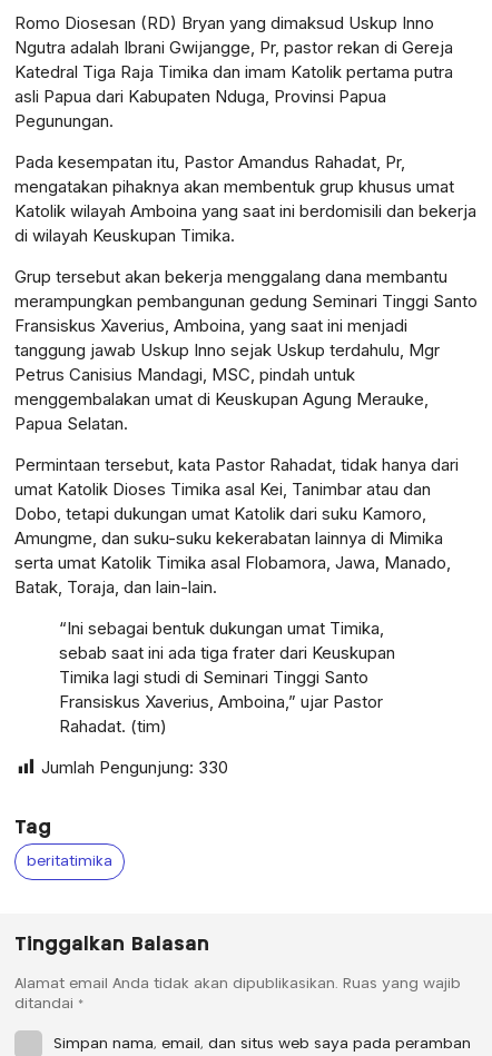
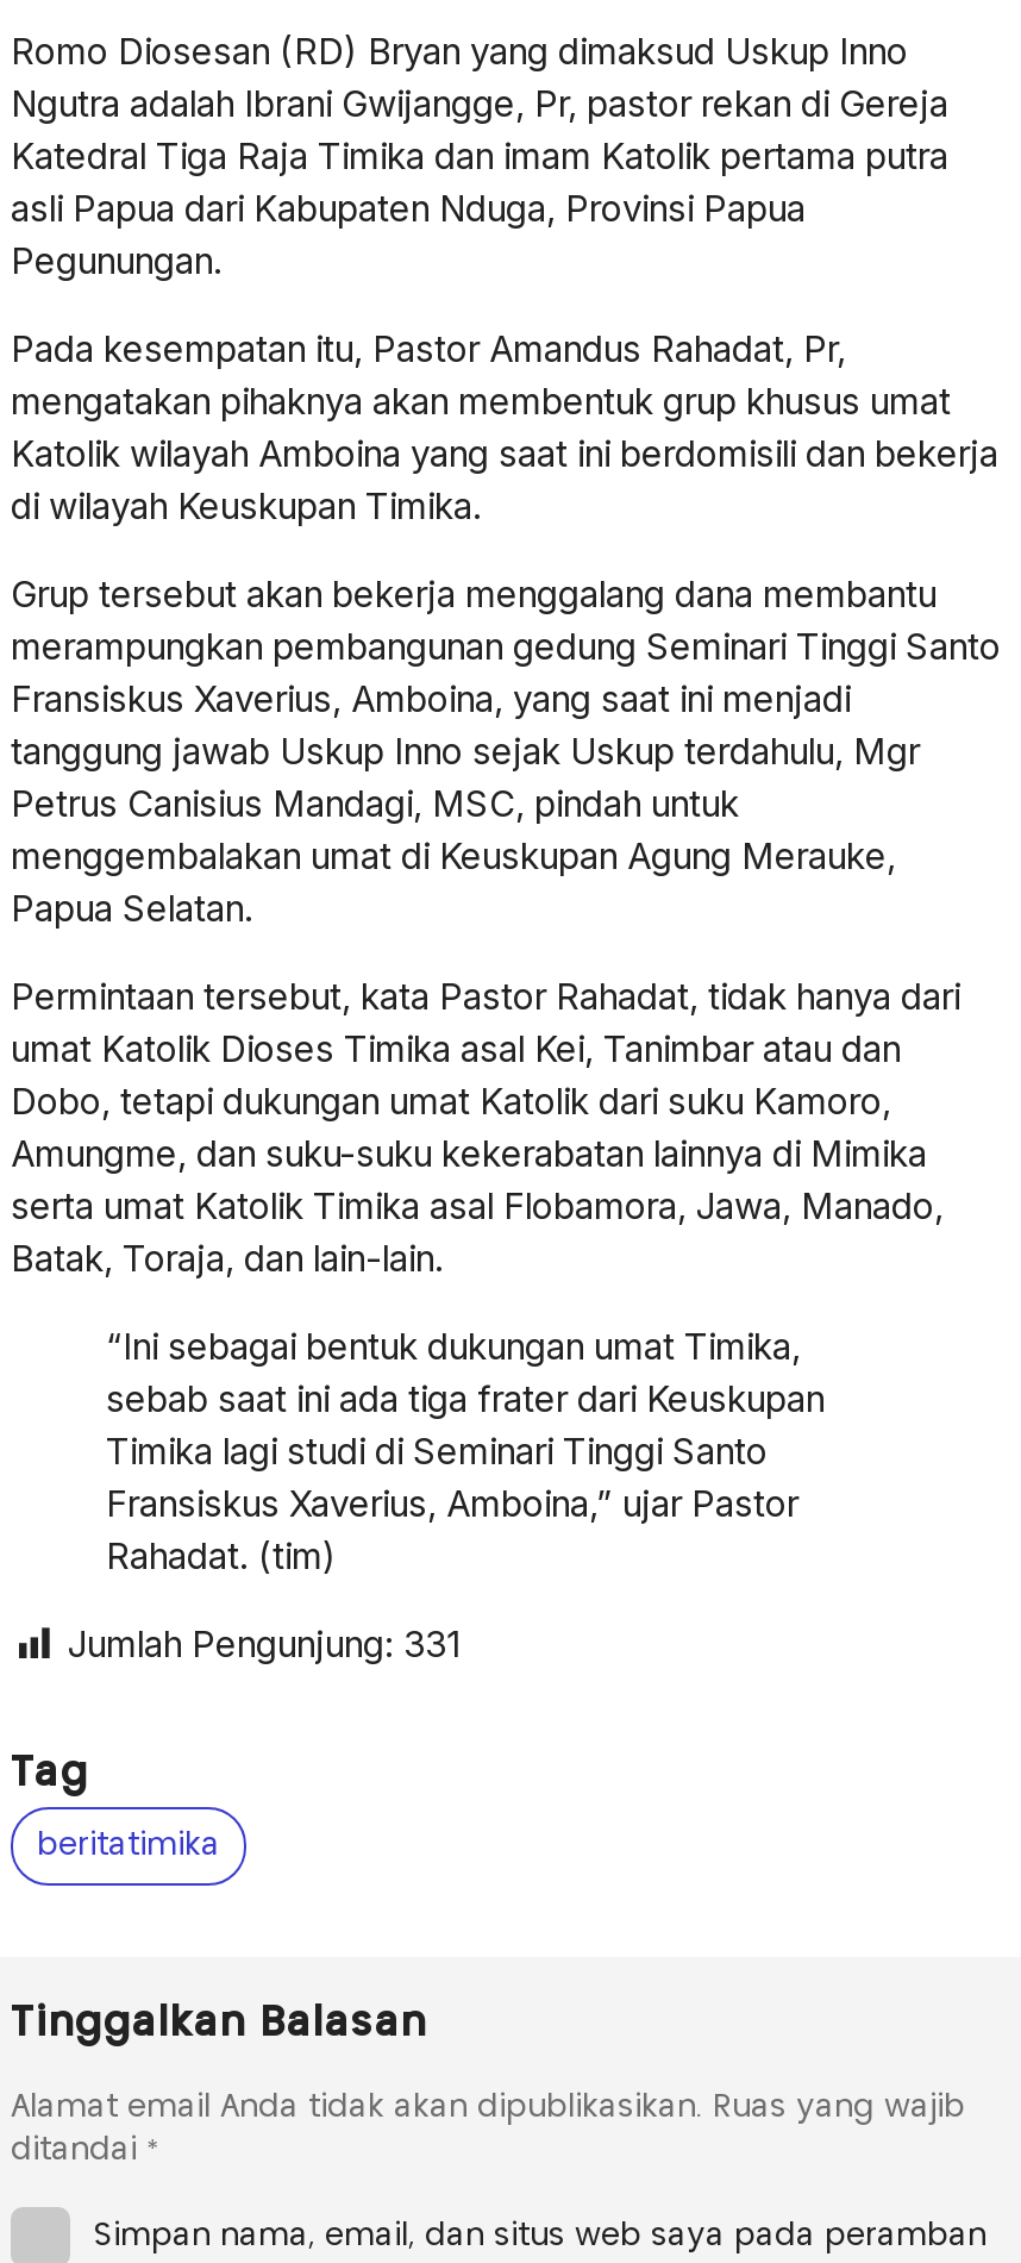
[41,757,228,778] Jumlah Pengunjung: 330 -> [68,1623,458,1668] Jumlah Pengunjung: 331

